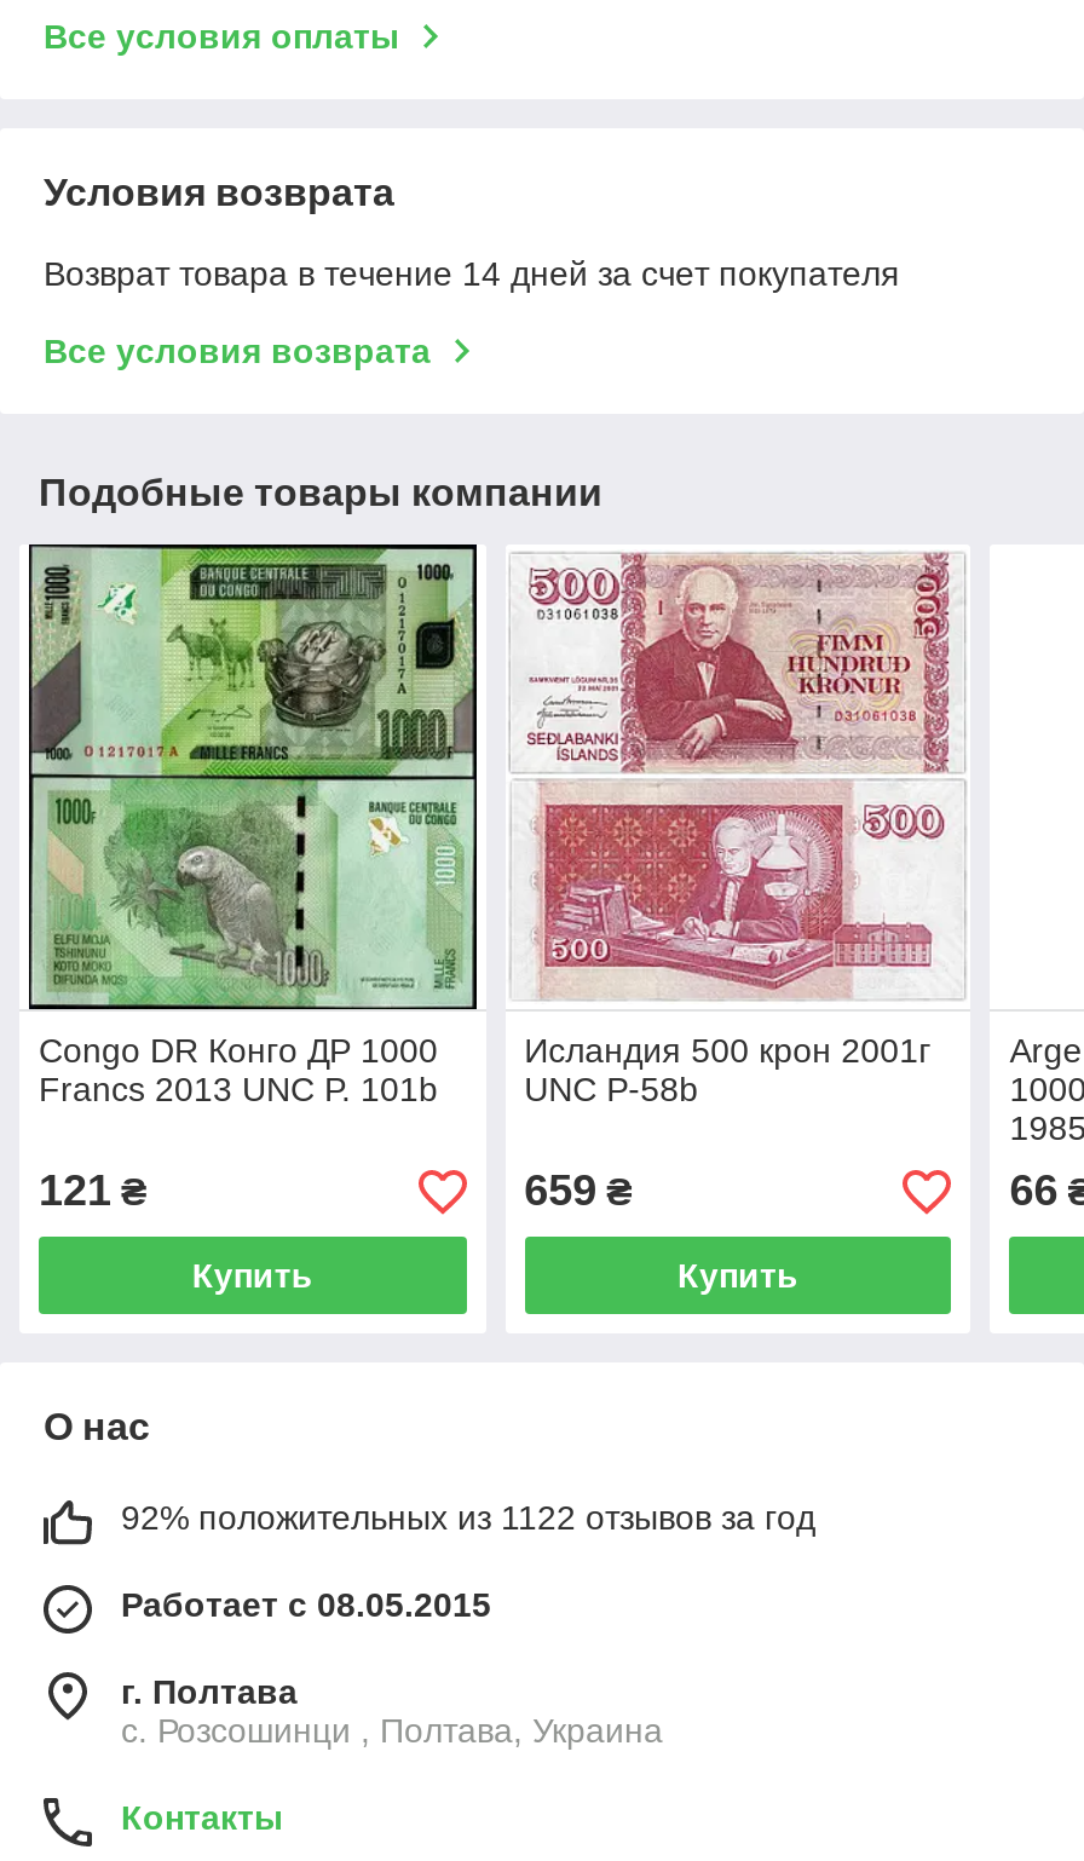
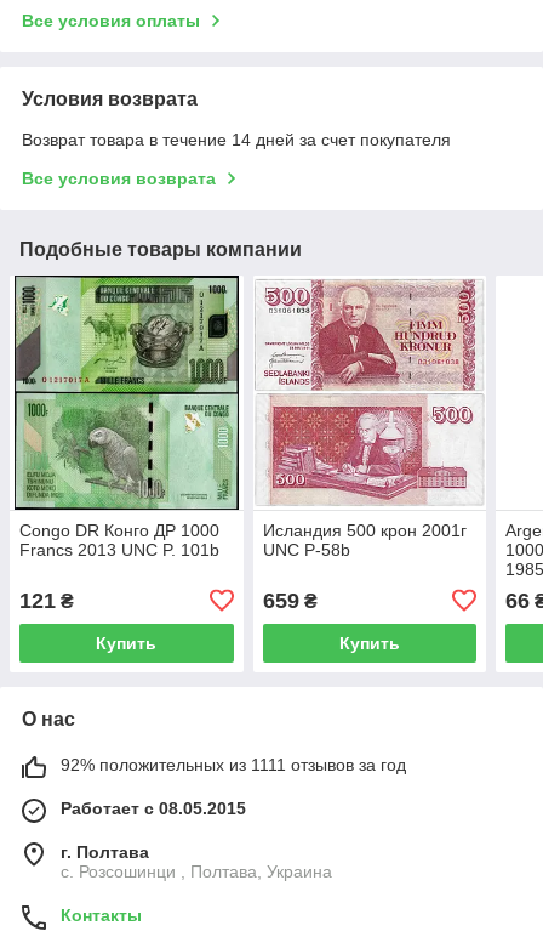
[121,1499,815,1537] 92% положительных из 1122 отзывов за год -> [61,755,406,774] 92% положительных из 1111 отзывов за год

